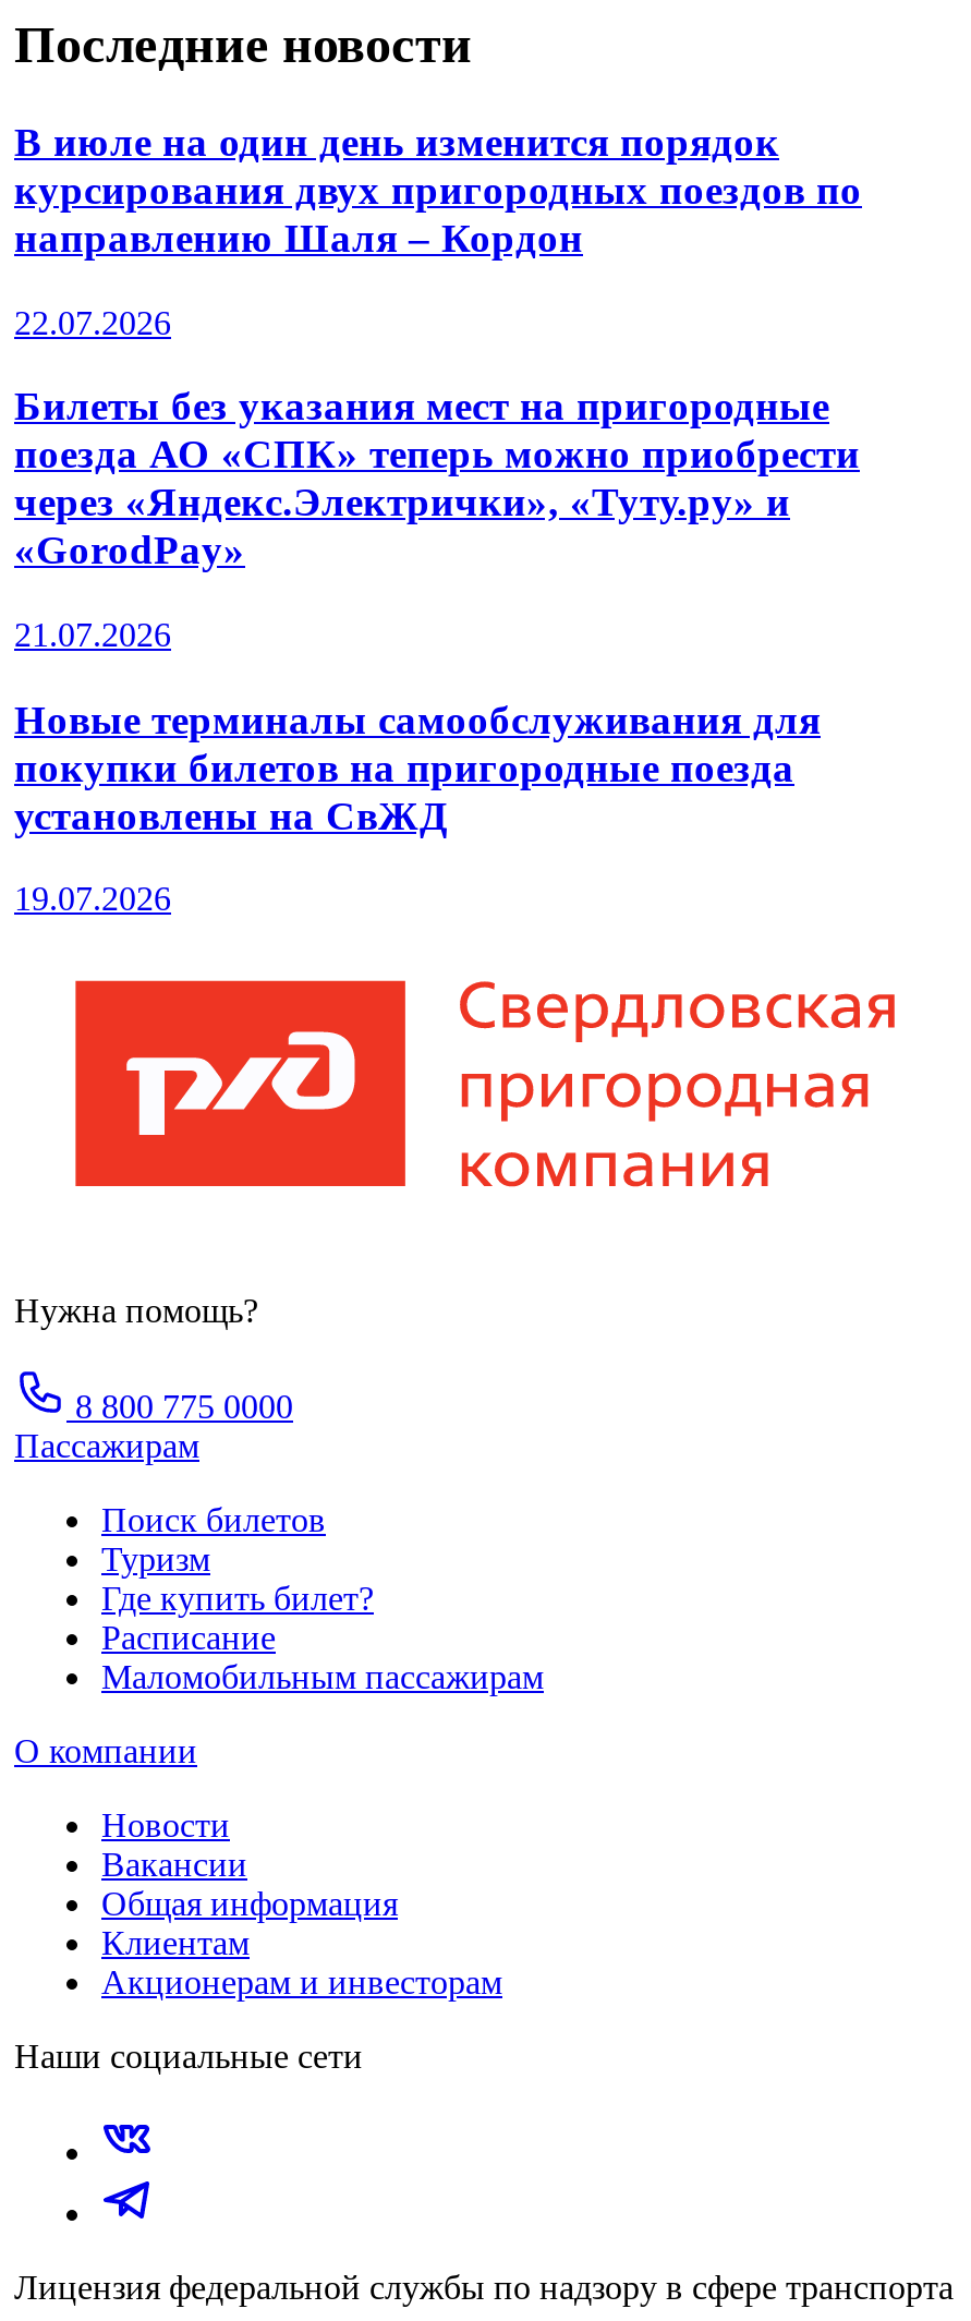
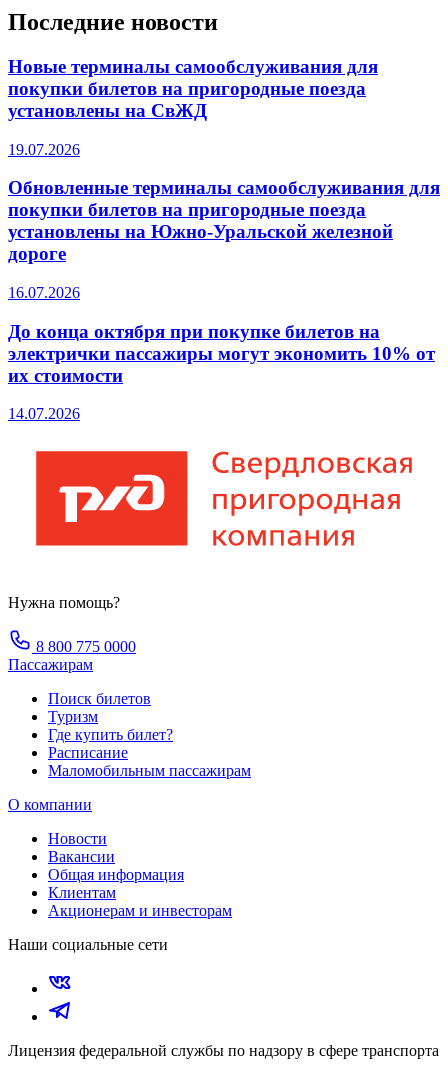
[14,118,862,653] В июле на один день изменится порядок | курсирования двух пригородных поездов по | направлению Шаля – Кордон | 22.07.2026 | Билеты без указания мест на пригородные | поезда АО «СПК» теперь можно приобрести | через «Яндекс.Электрички», «Туту.ру» и | «GorodPay» | 21.07.2026 -> none
moved [14,696,821,918] -> [8,56,378,158]: Новые терминалы самообслуживания для | покупки билетов на пригородные поезда | установлены на СвЖД | 19.07.2026
none -> [8,177,440,422] Обновленные терминалы самообслуживания для | покупки билетов на пригородные поезда | установлены на Южно-Уральской железной | дороге | 16.07.2026 | До конца октября при покупке билетов на | электрички пассажиры могут экономить 10% от | их стоимости | 14.07.2026

